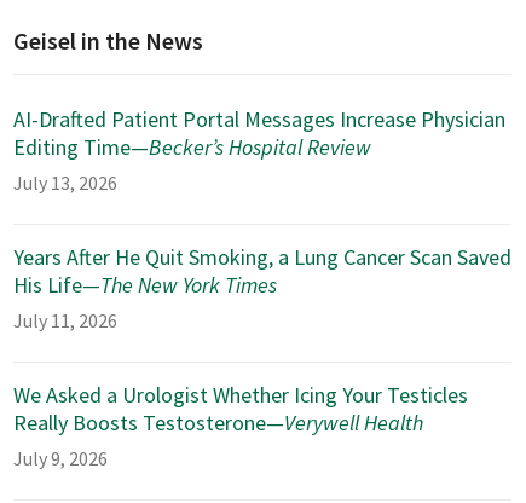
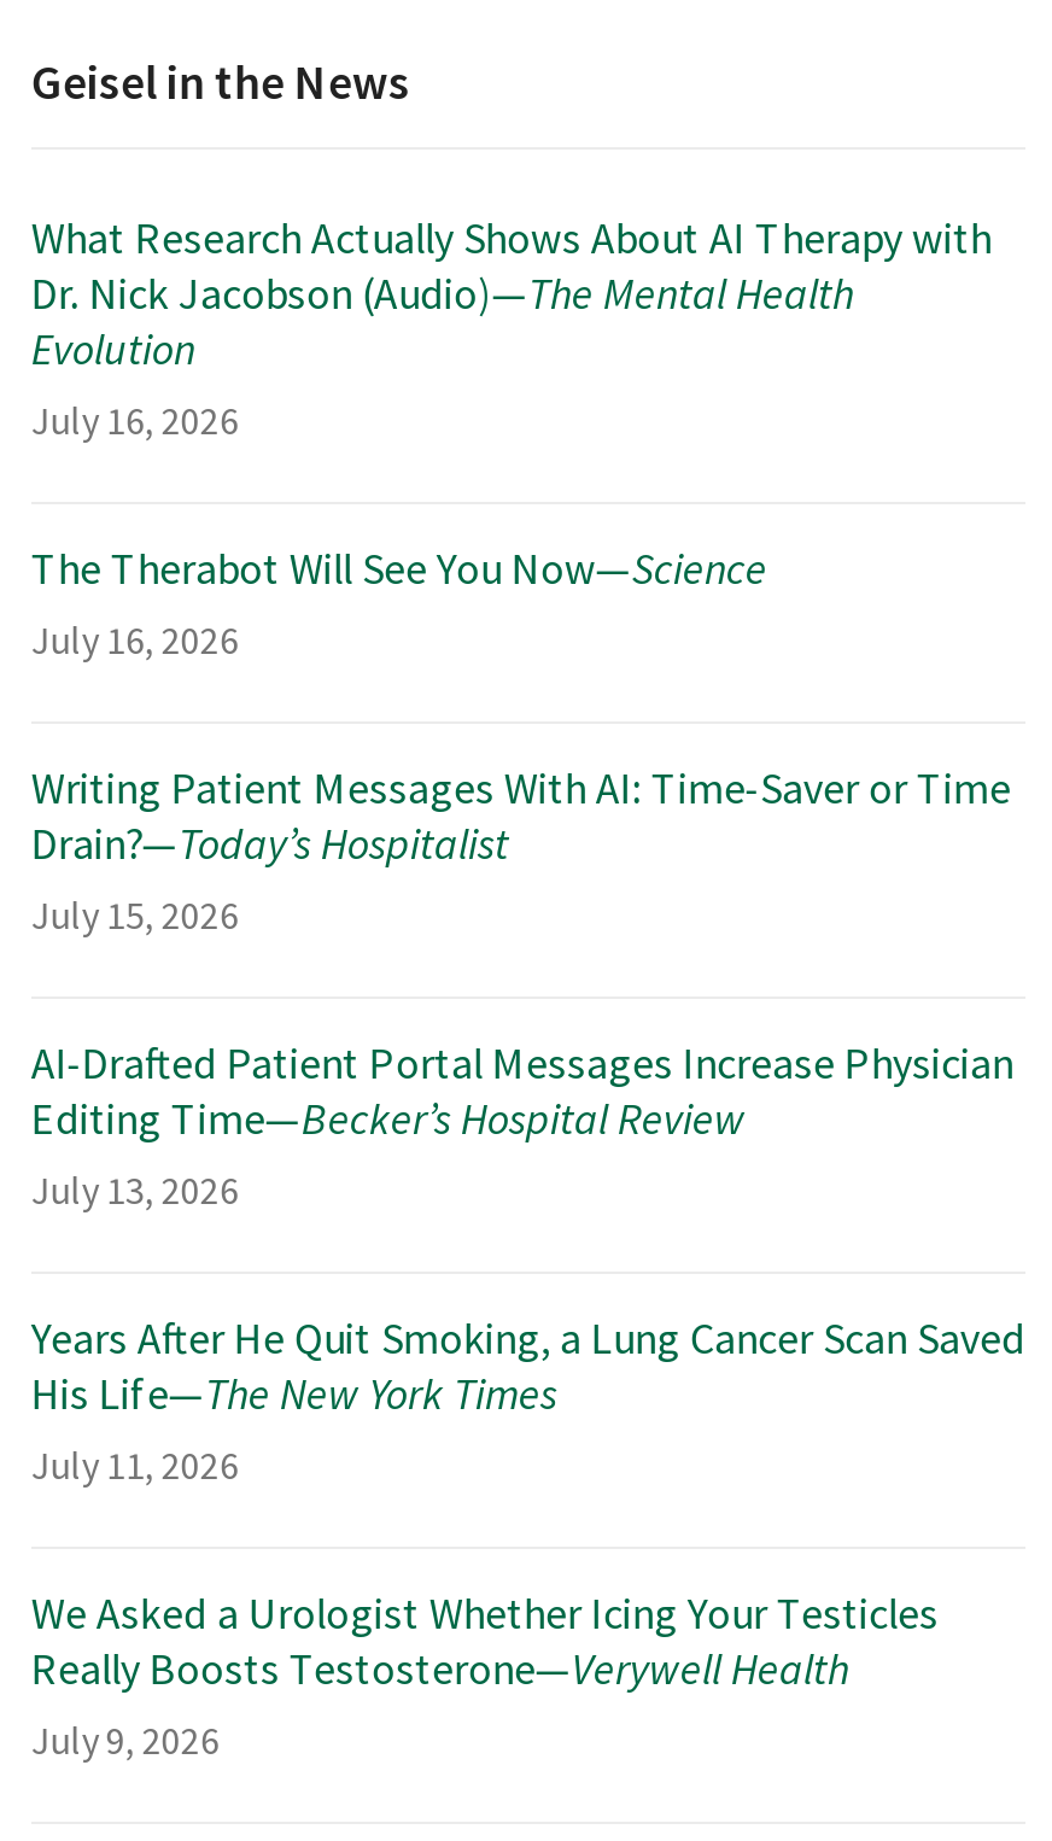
none -> [31,210,1011,939] What Research Actually Shows About AI Therapy with | Dr. Nick Jacobson (Audio)—The Mental Health | Evolution | July 16, 2026 | The Therabot Will See You Now—Science | July 16, 2026 | Writing Patient Messages With AI: Time-Saver or Time | Drain?—Today’s Hospitalist | July 15, 2026

